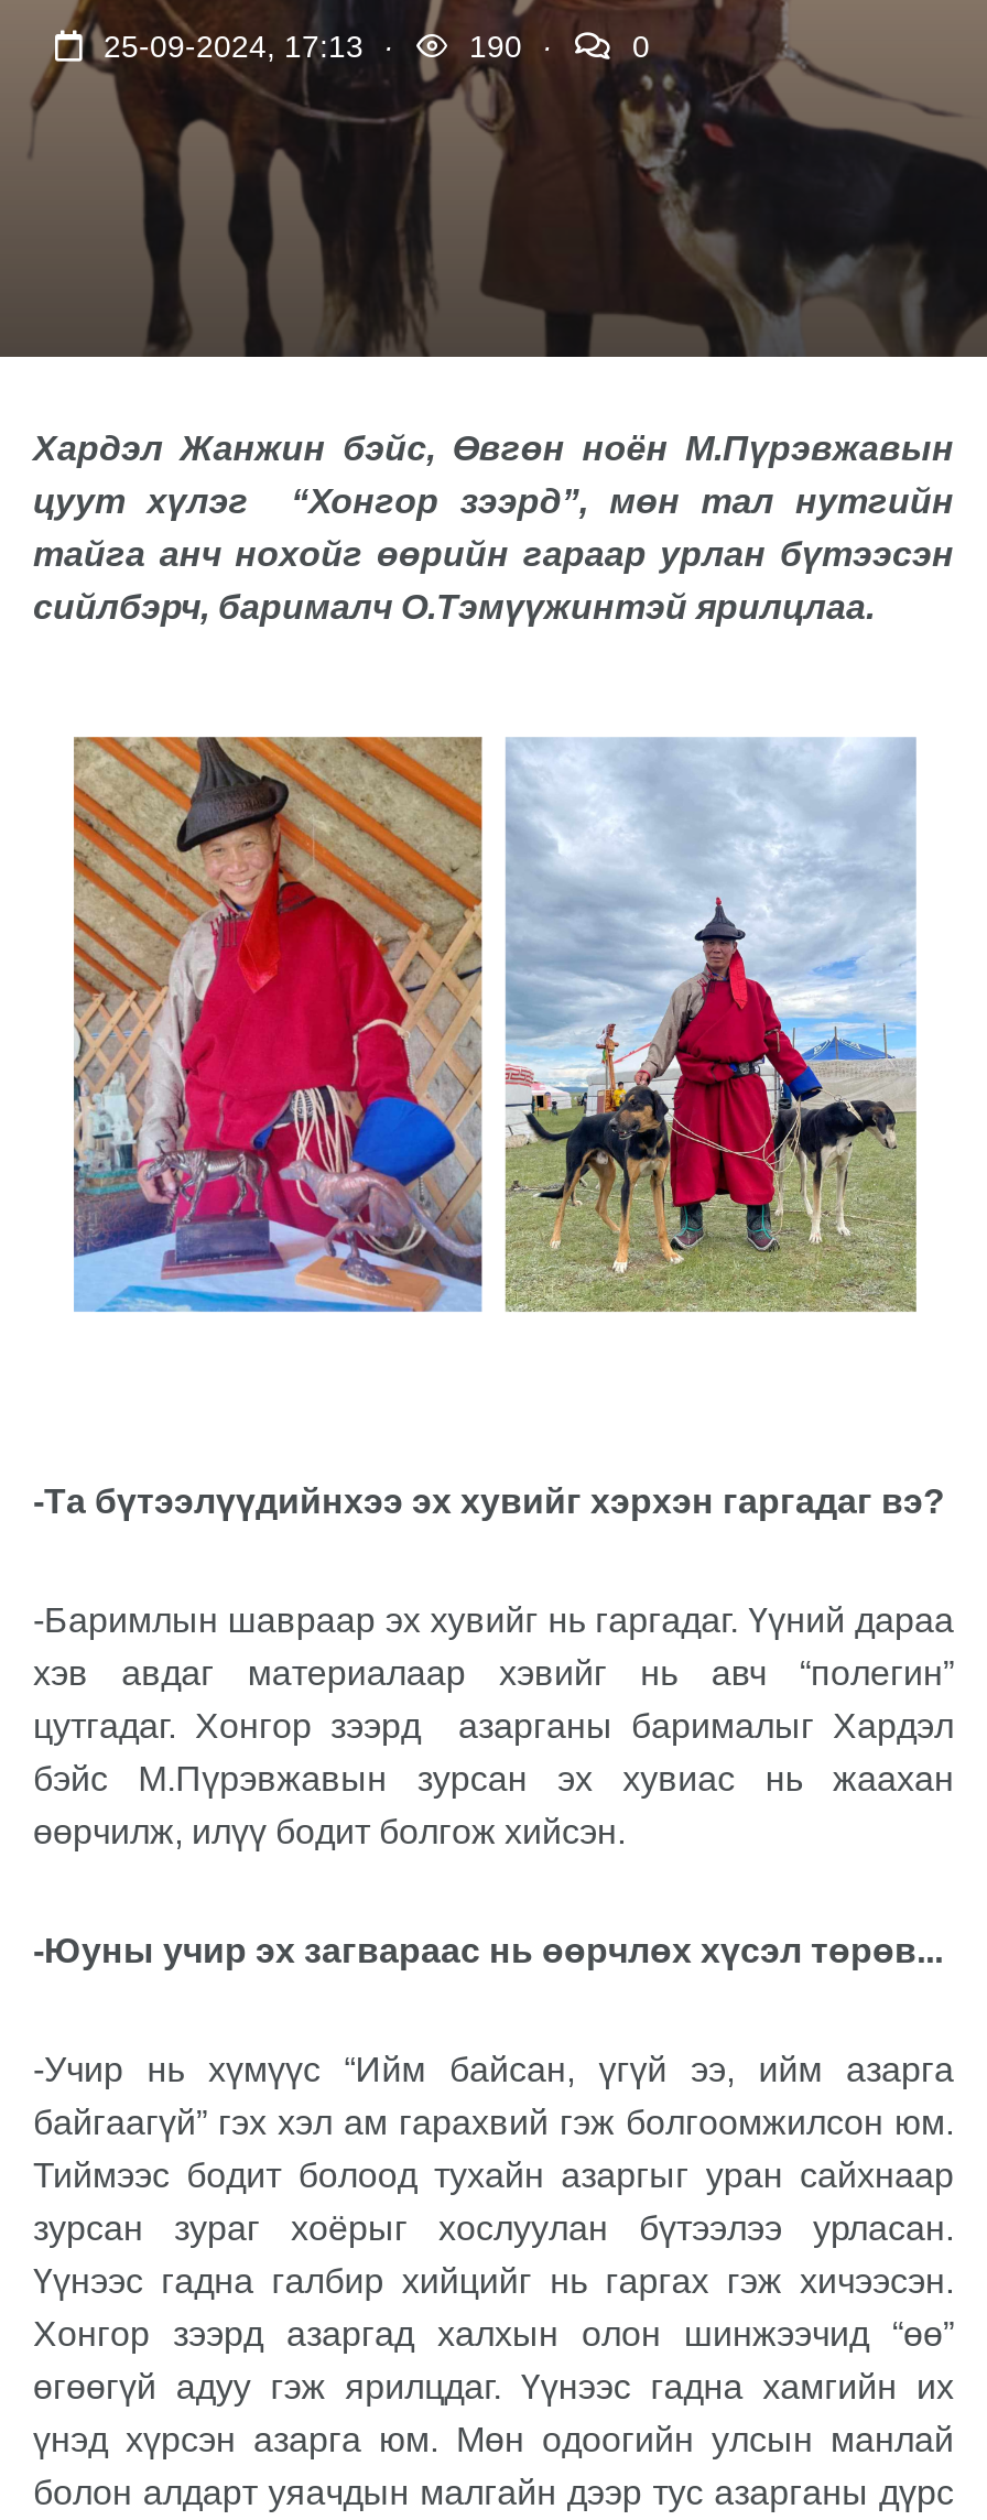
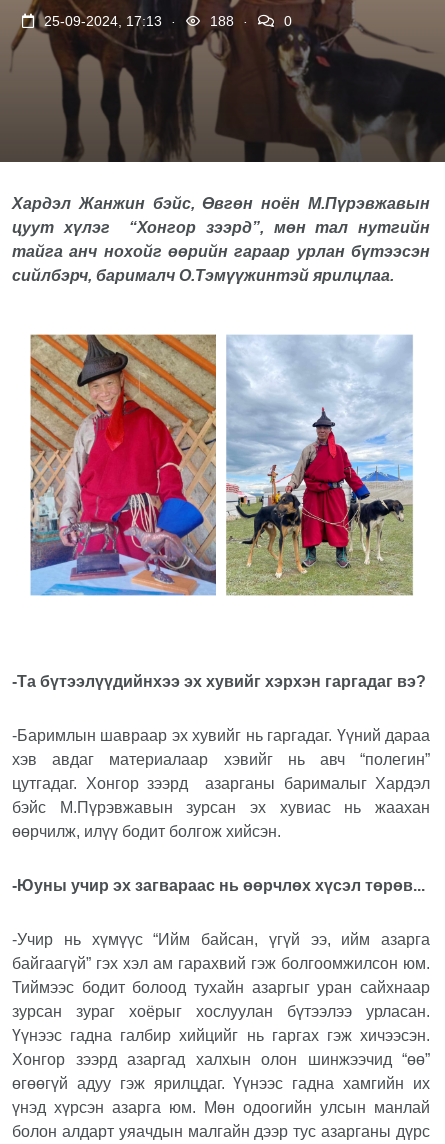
[469,29,522,64] 190 -> [210,13,234,29] 188

